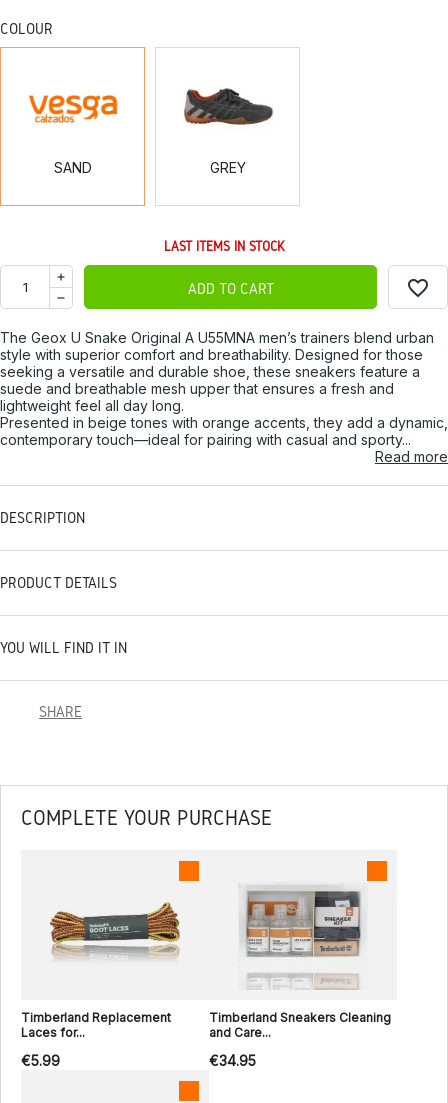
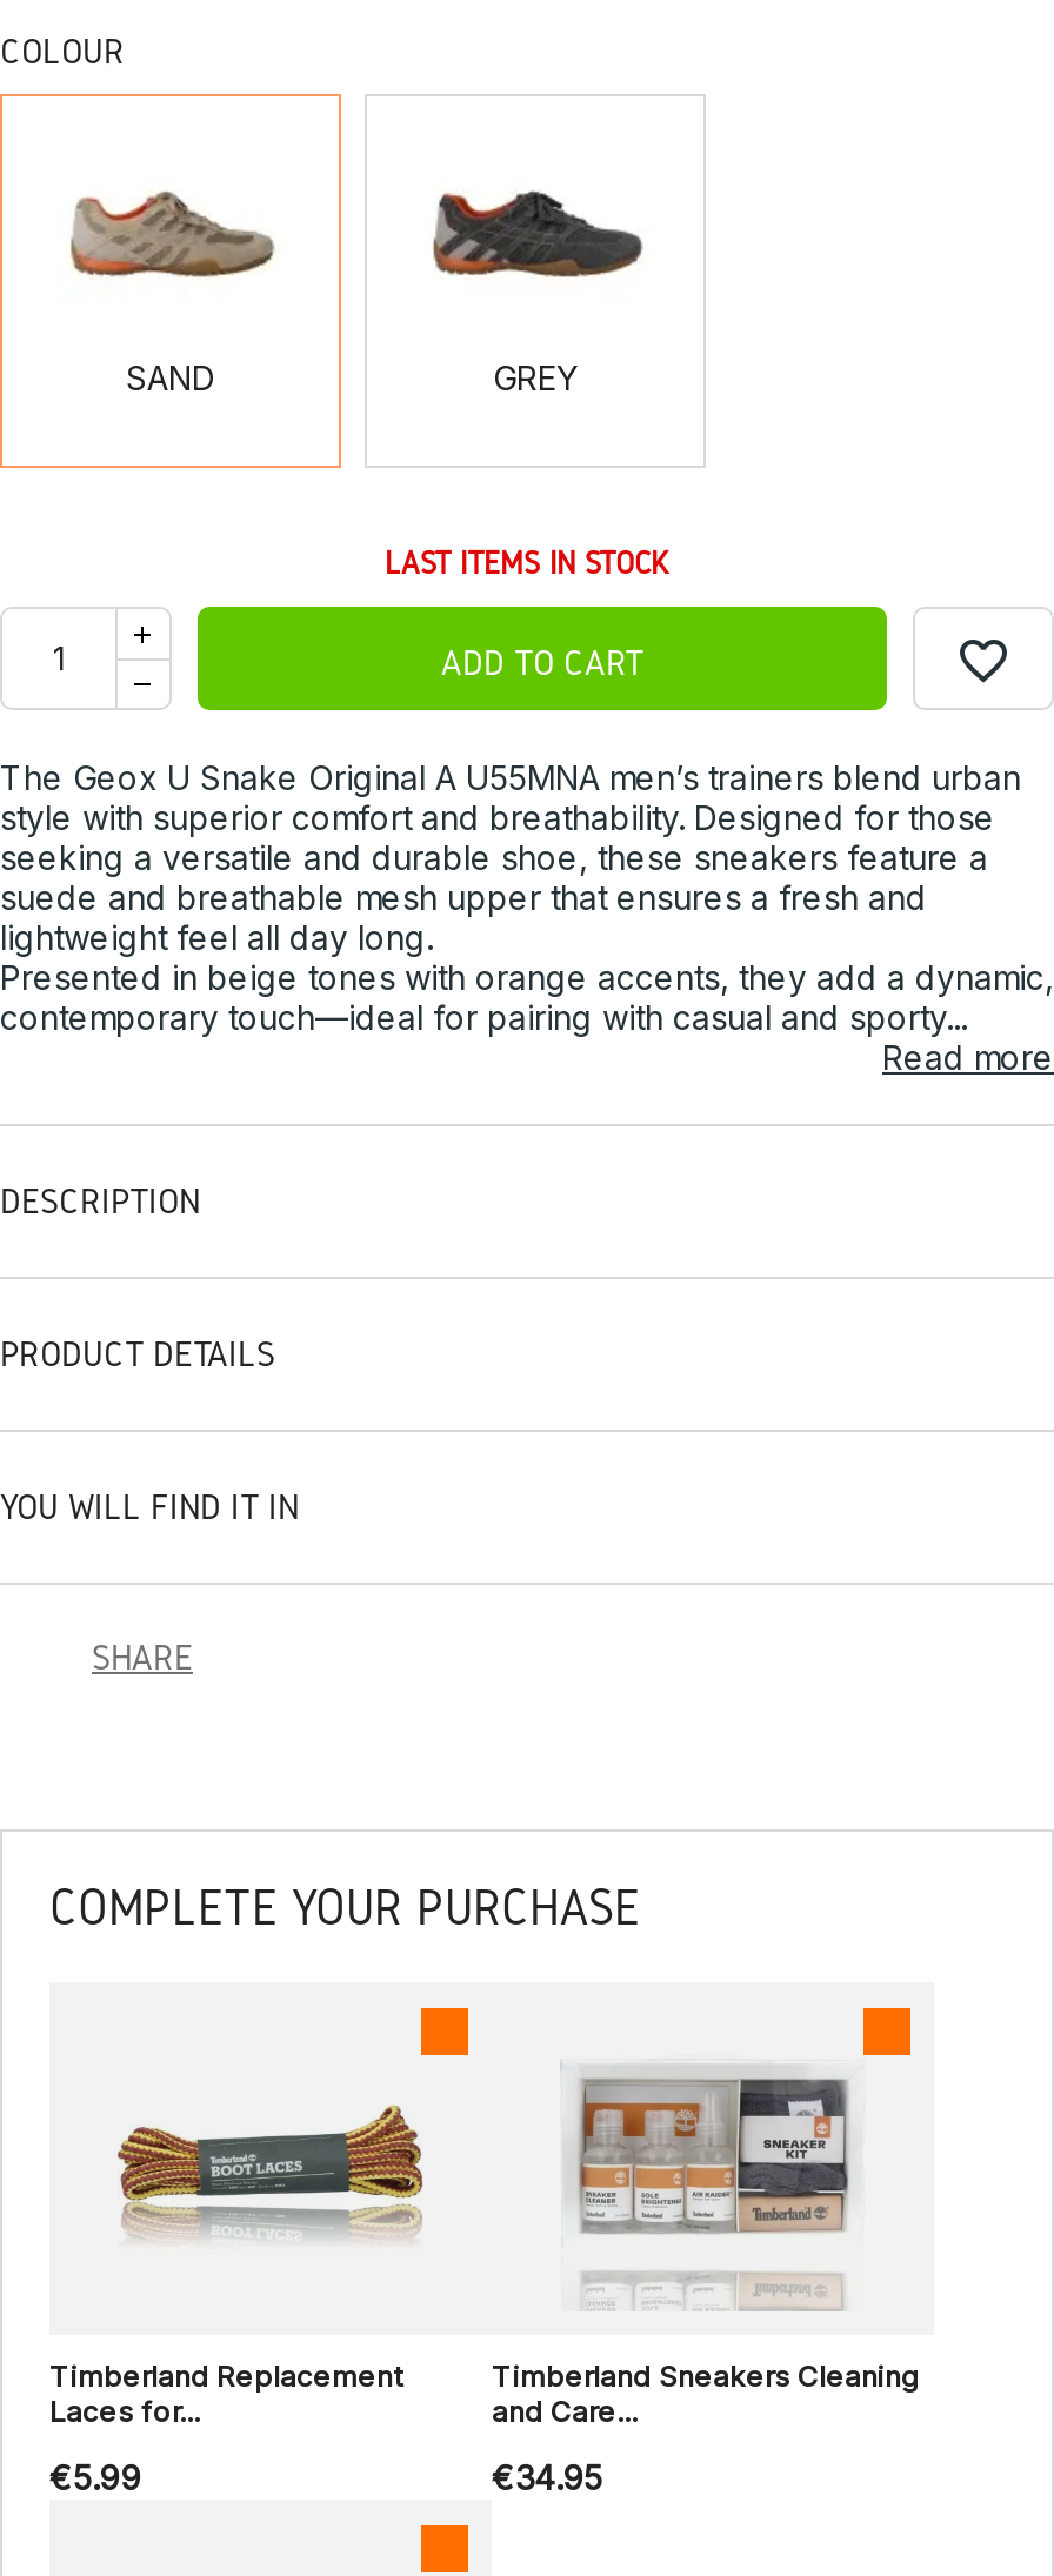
[28,89,118,125] [image] -> [68,190,275,280] [image]

